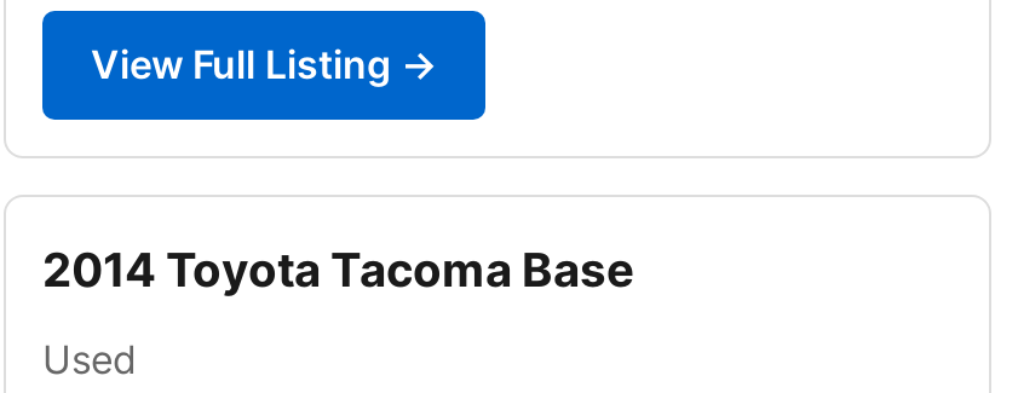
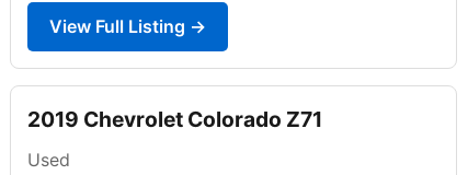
[42,240,633,298] 2014 Toyota Tacoma Base -> [27,106,322,132] 2019 Chevrolet Colorado Z71

